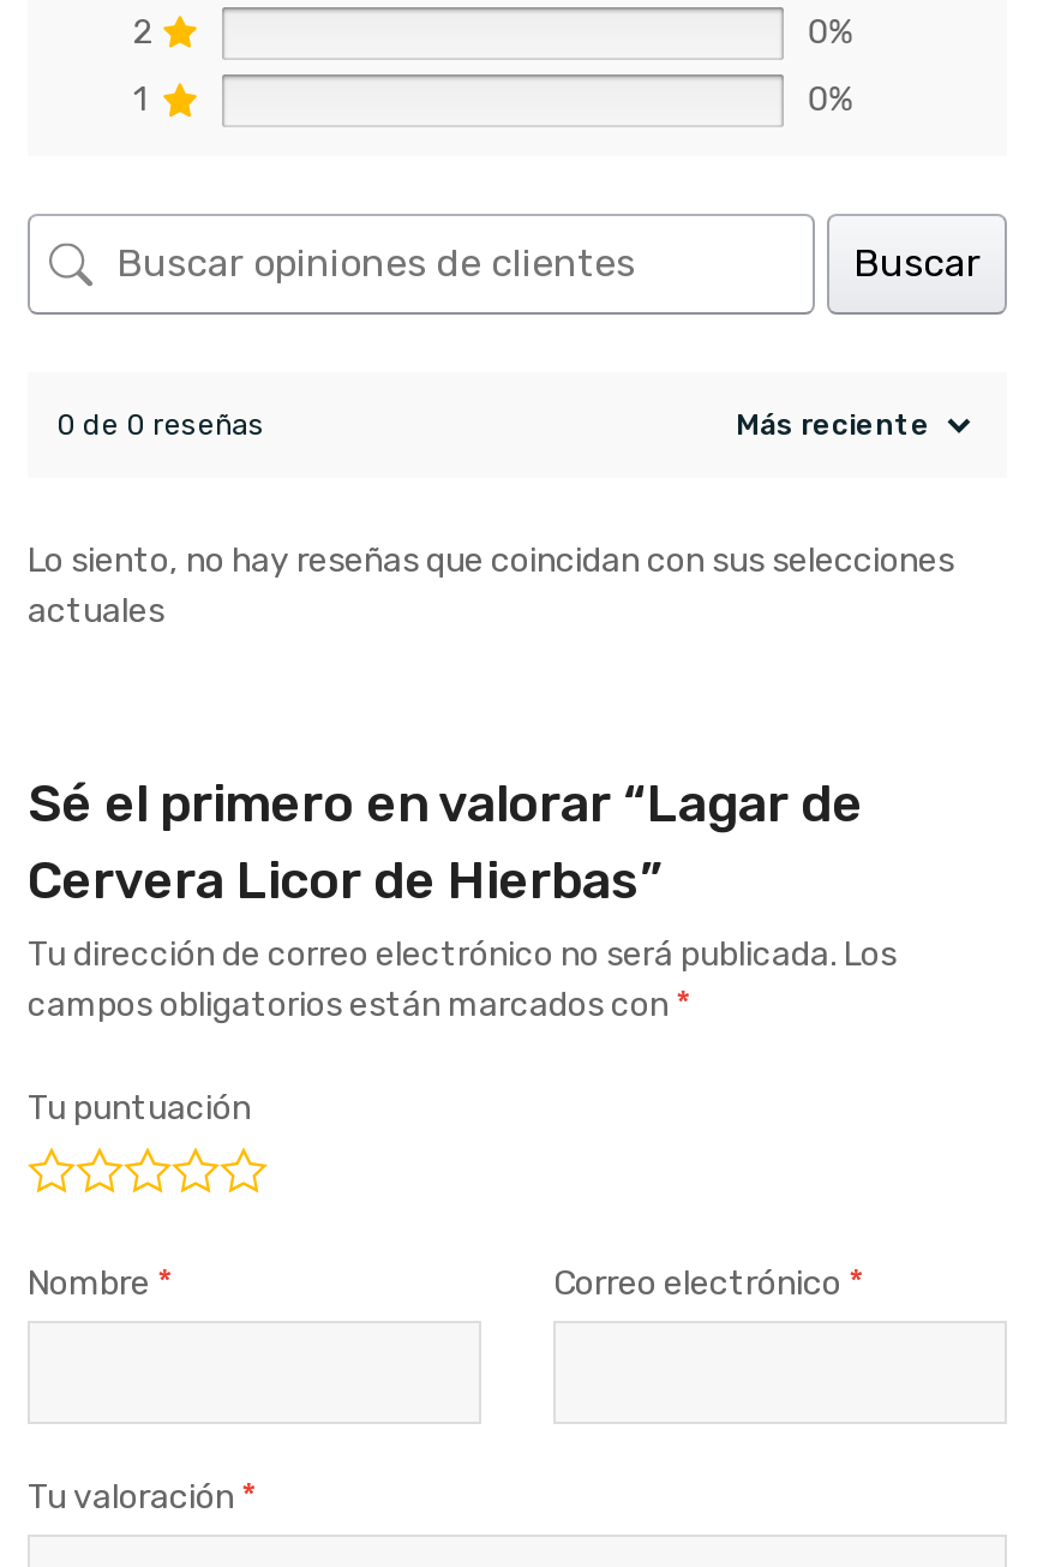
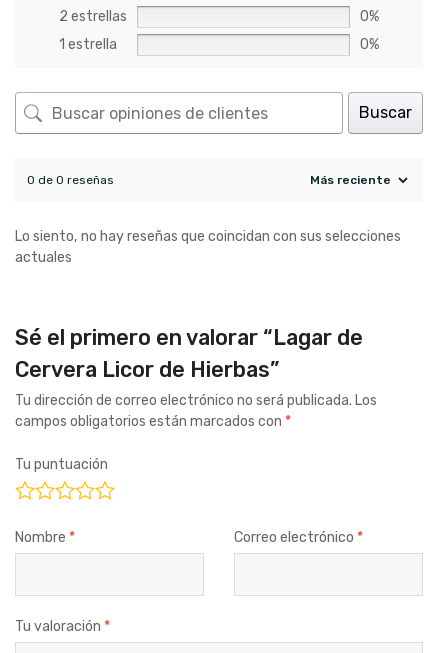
[133,12,155,53] 2 -> [59,8,127,25] 2 estrellas
[133,80,148,121] 1 -> [59,36,117,53] 1 estrella

